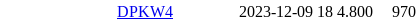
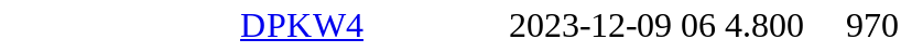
[239,3,373,20] 2023-12-09 18 4.800 -> [509,7,804,44] 2023-12-09 06 4.800

